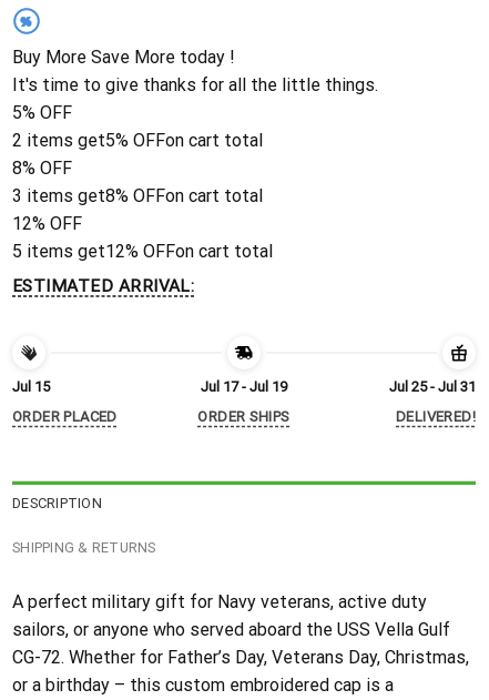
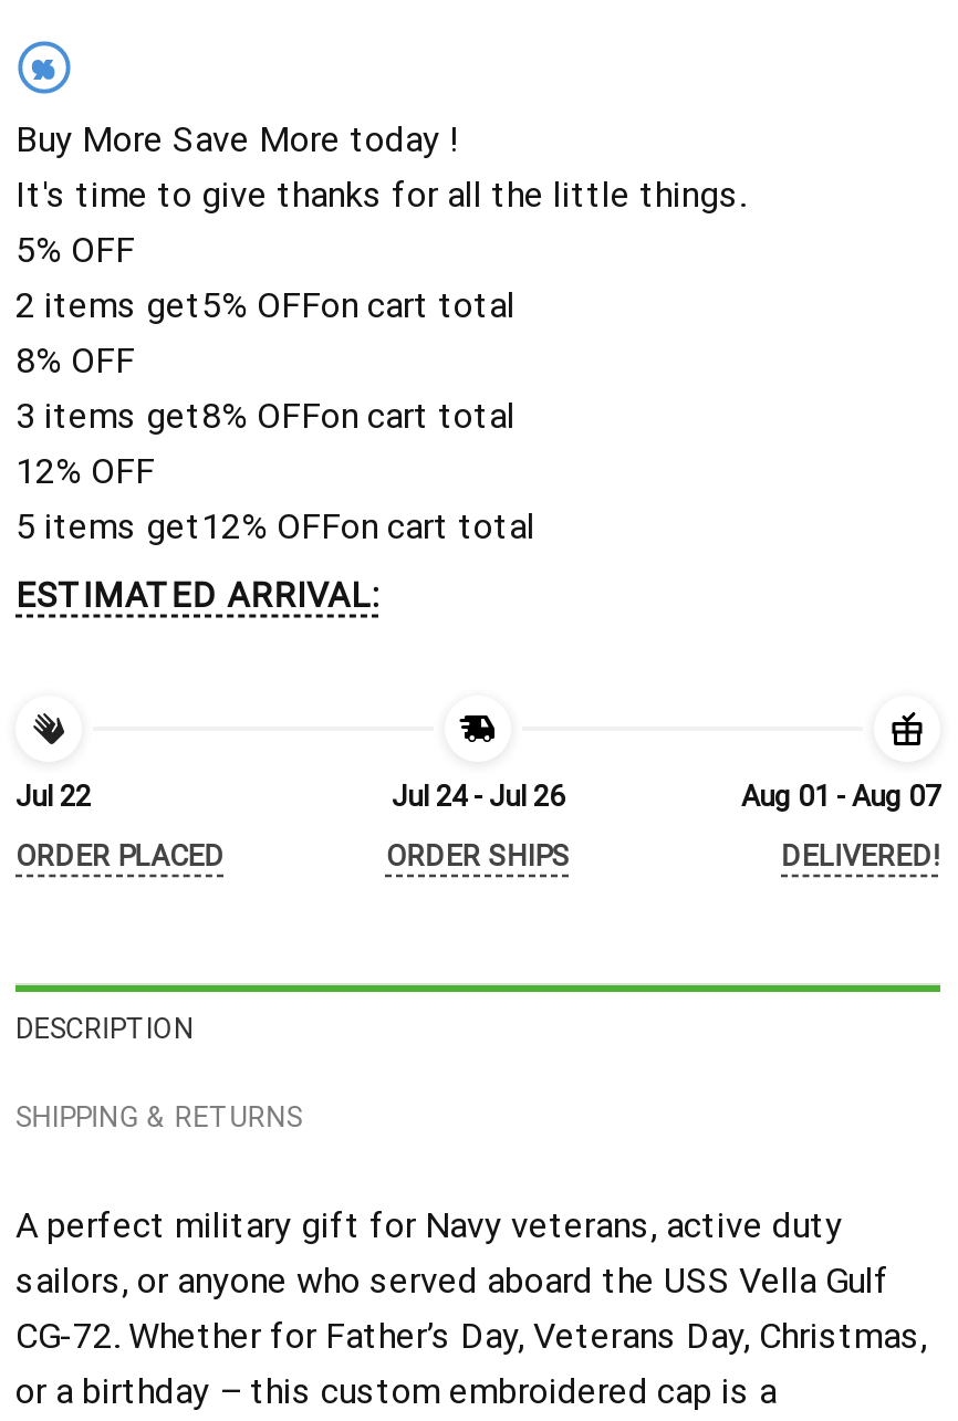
[12,379,50,395] Jul 15 -> [15,781,91,814] Jul 22
[201,379,287,395] Jul 17 - Jul 19 -> [392,781,564,814] Jul 24 - Jul 26
[389,379,476,395] Jul 25 - Jul 31 -> [741,781,940,814] Aug 01 - Aug 07

